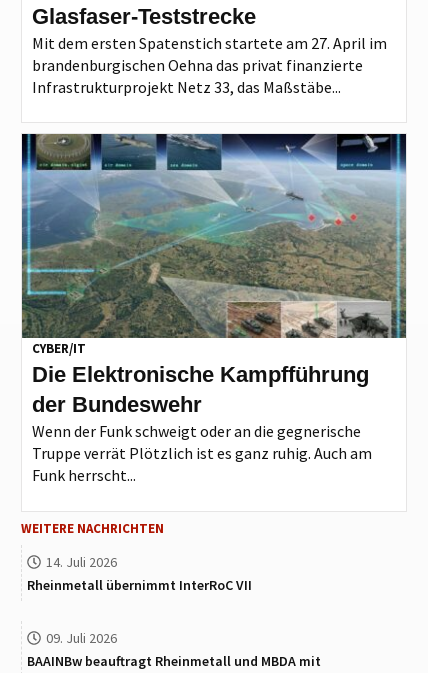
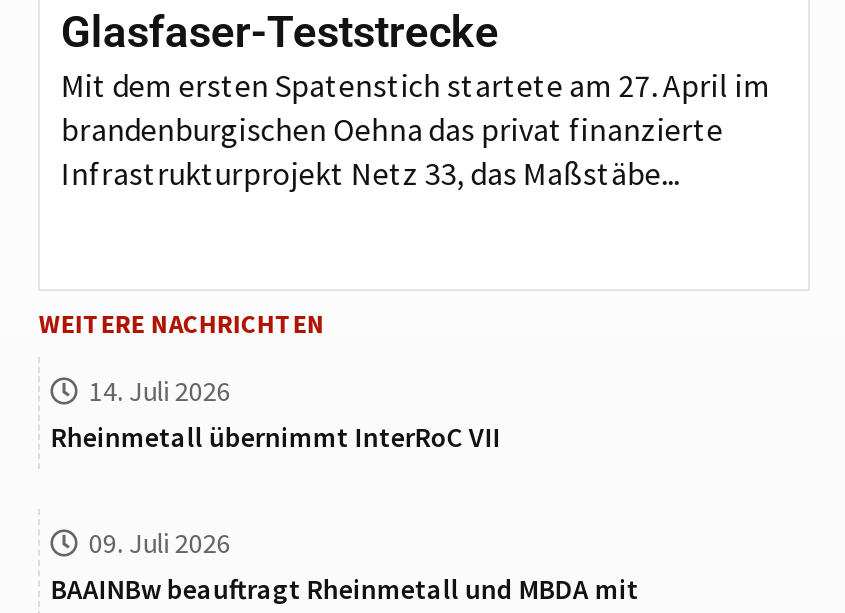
[21,133,407,485] [image] | CYBER/IT | Die Elektronische Kampfführung | der Bundeswehr | Wenn der Funk schweigt oder an die gegnerische | Truppe verrät Plötzlich ist es ganz ruhig. Auch am | Funk herrscht... -> none

